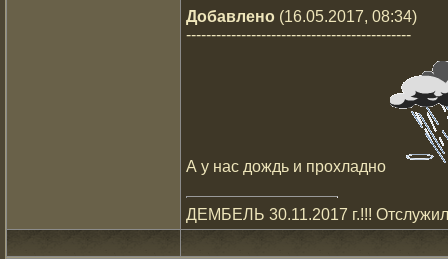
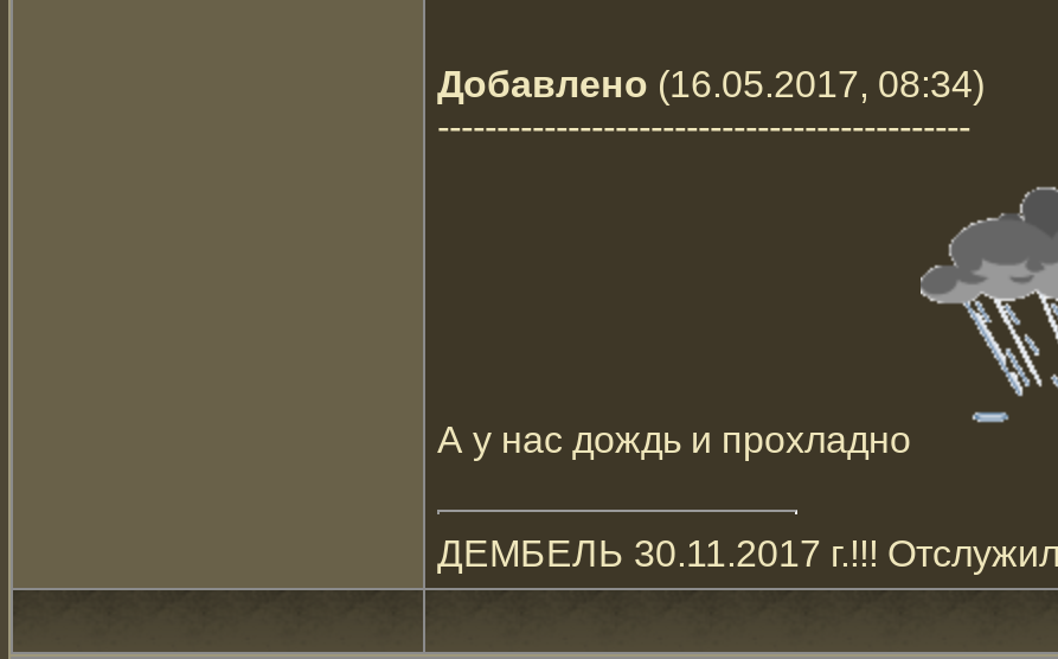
[390,71,445,164] [image] -> [918,216,1051,431] [image]

